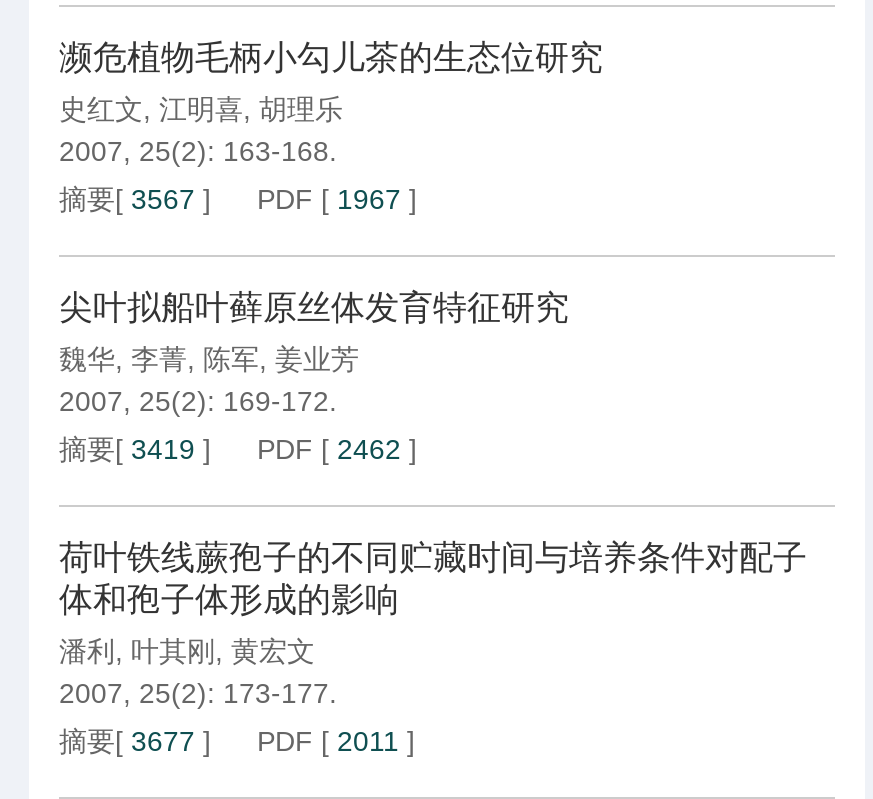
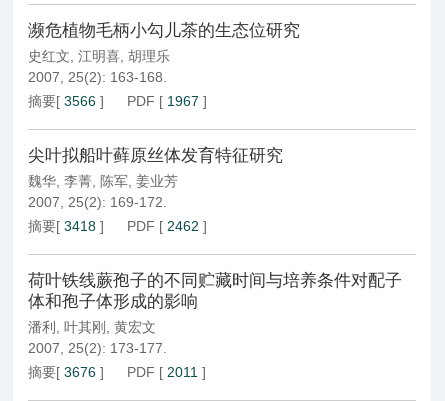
[59,183,417,215] 摘要[3567] PDF [1967] -> [28,93,207,109] 摘要[3566] PDF [1967]
[59,433,417,465] 摘要[3419] PDF [2462] -> [28,218,207,234] 摘要[3418] PDF [2462]
[59,725,415,757] 摘要[3677] PDF [2011] -> [28,364,206,380] 摘要[3676] PDF [2011]

